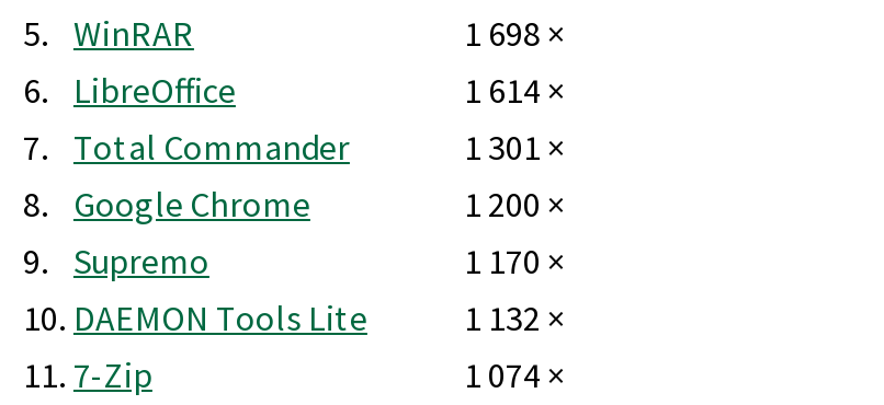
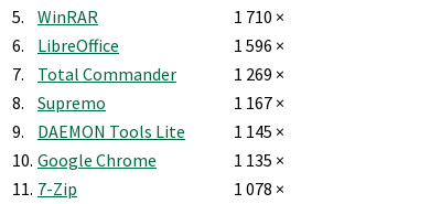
[464,11,565,55] 1 698 × -> [234,5,284,27] 1 710 ×
[464,68,565,111] 1 614 × -> [234,34,284,56] 1 596 ×
[23,125,565,339] 1 301 × | 8. Google Chrome | 1 200 × | 9. Supremo | 1 170 × | 10. DAEMON Tools Lite | 1 132 × -> [12,63,284,171] 1 269 × | 8. Supremo | 1 167 × | 9. DAEMON Tools Lite | 1 145 × | 10. Google Chrome | 1 135 ×
[464,352,565,396] 1 074 × -> [234,177,284,199] 1 078 ×

